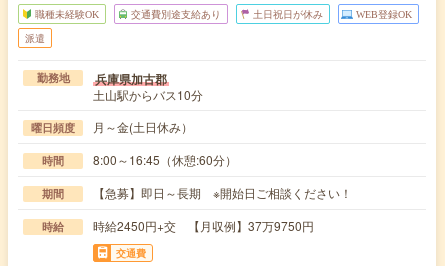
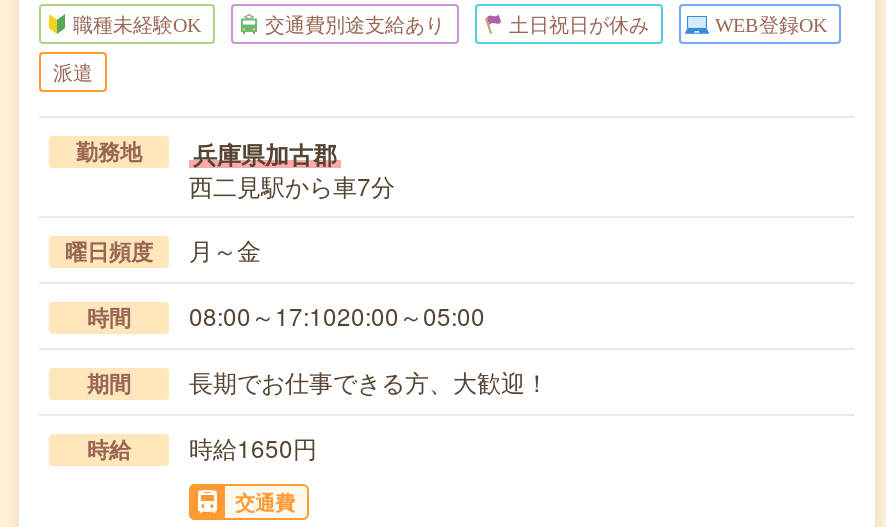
[93,86,203,103] 土山駅からバス10分 -> [189,167,395,201] 西二見駅から車7分
[93,118,193,135] 月～金(土日休み） -> [189,231,261,265] 月～金
[42,151,237,168] 時間 8:00～16:45（休憩:60分） -> [87,297,485,331] 時間 08:00～17:1020:00～05:00
[93,184,352,201] 【急募】即日～長期 ※開始日ご相談ください！ -> [189,363,549,397] 長期でお仕事できる方、大歓迎！
[93,217,314,234] 時給2450円+交 【月収例】37万9750円 -> [189,429,317,463] 時給1650円

